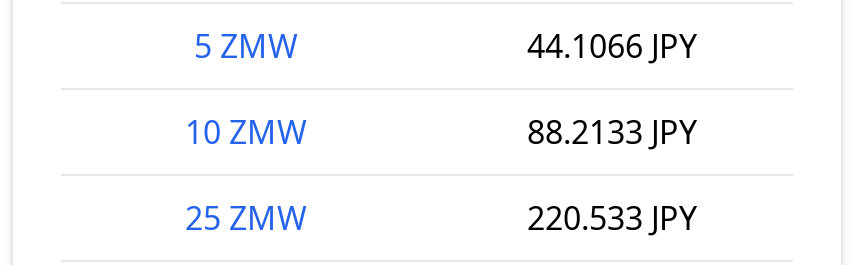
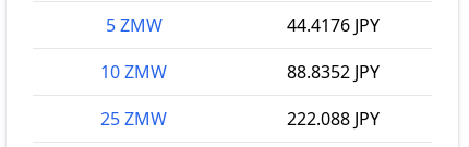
[527,24,697,68] 44.1066 JPY -> [287,13,380,37] 44.4176 JPY
[527,110,697,154] 88.2133 JPY -> [287,60,380,84] 88.8352 JPY
[527,196,697,240] 220.533 JPY -> [287,107,380,131] 222.088 JPY

